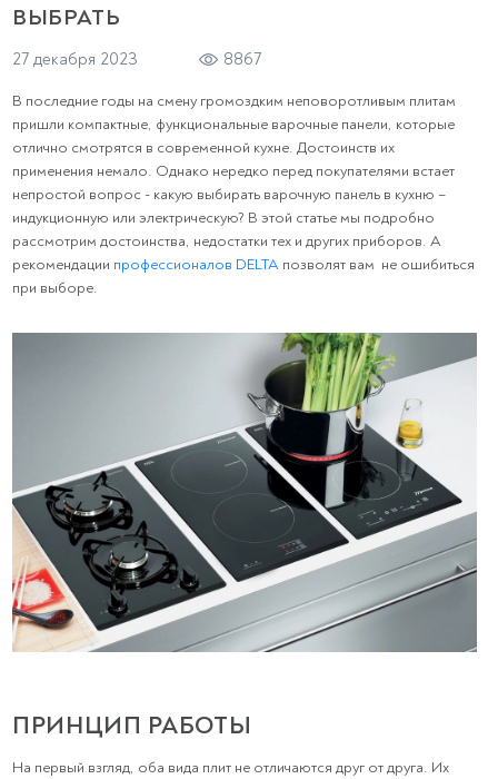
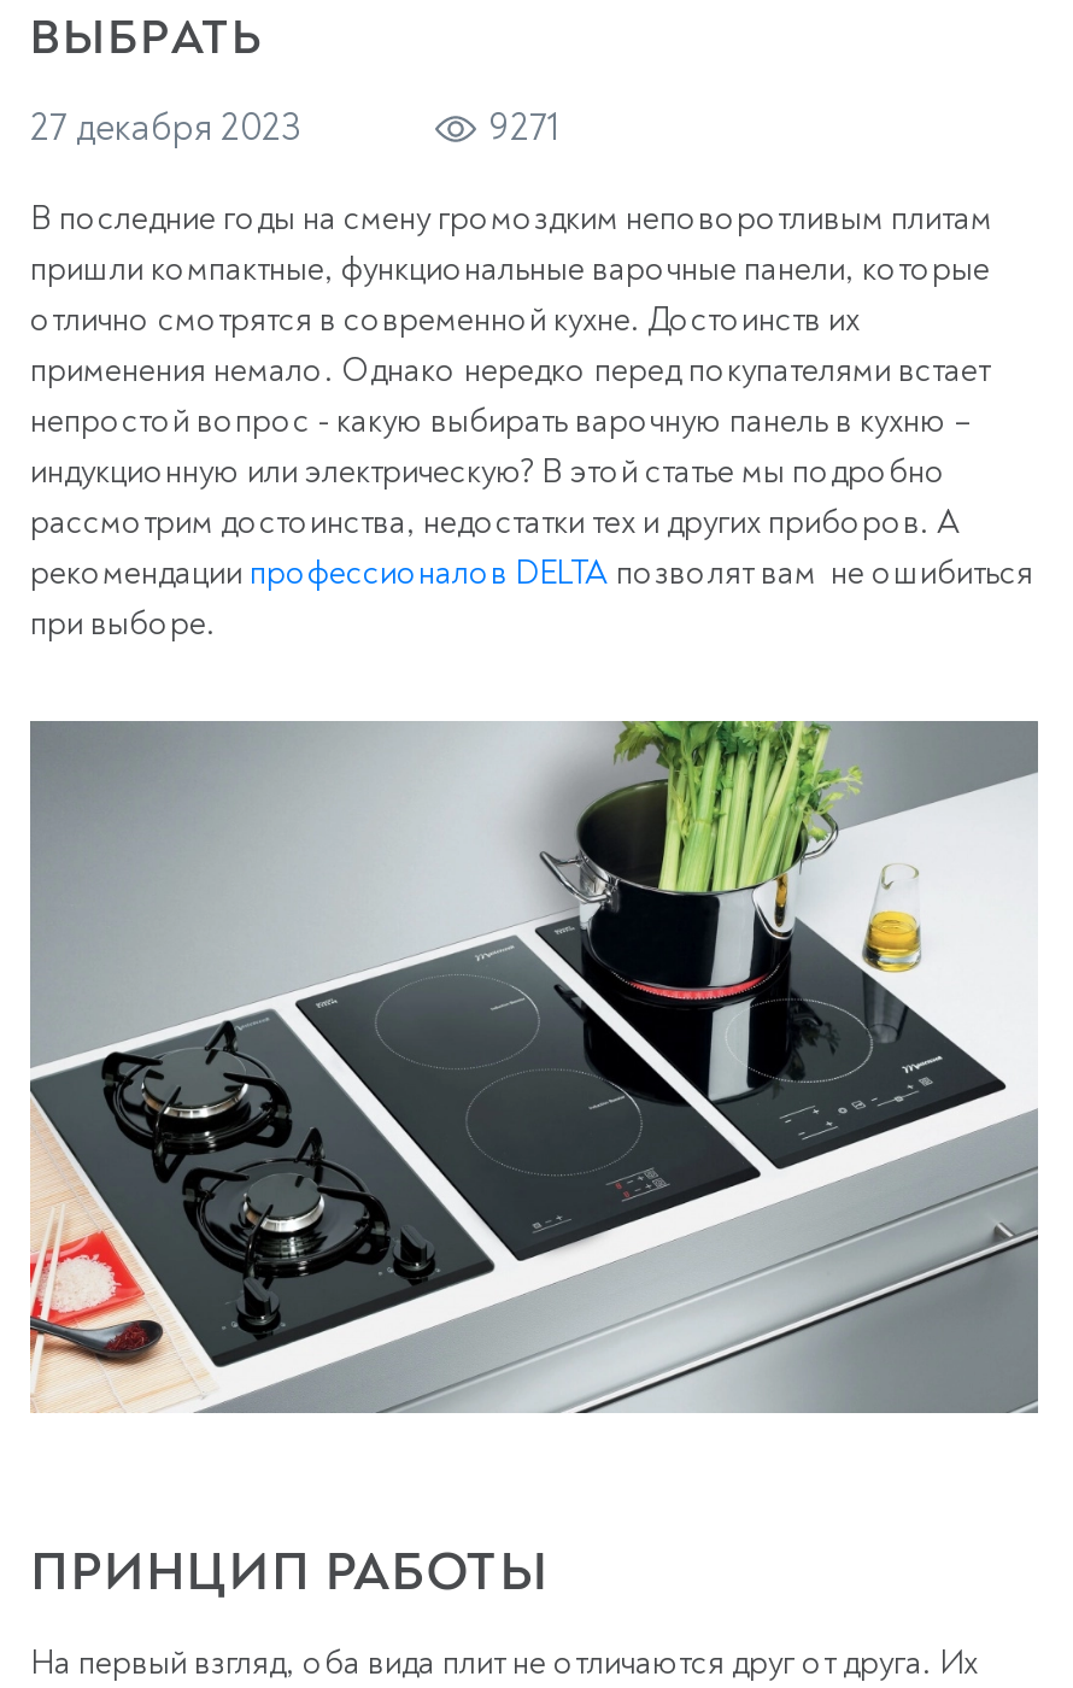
[223,48,261,70] 8867 -> [488,104,561,152] 9271

